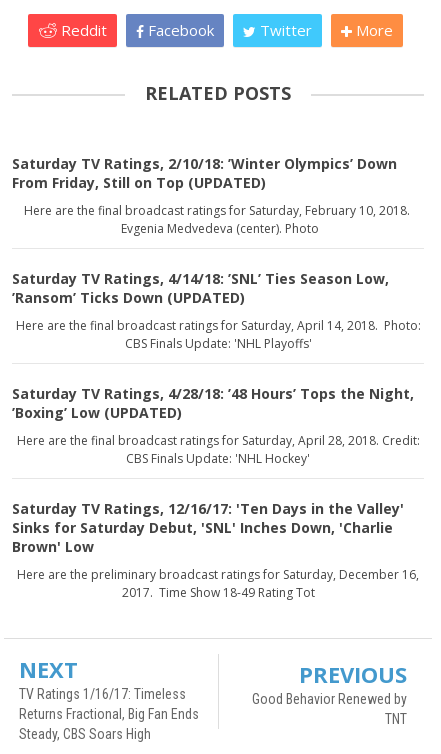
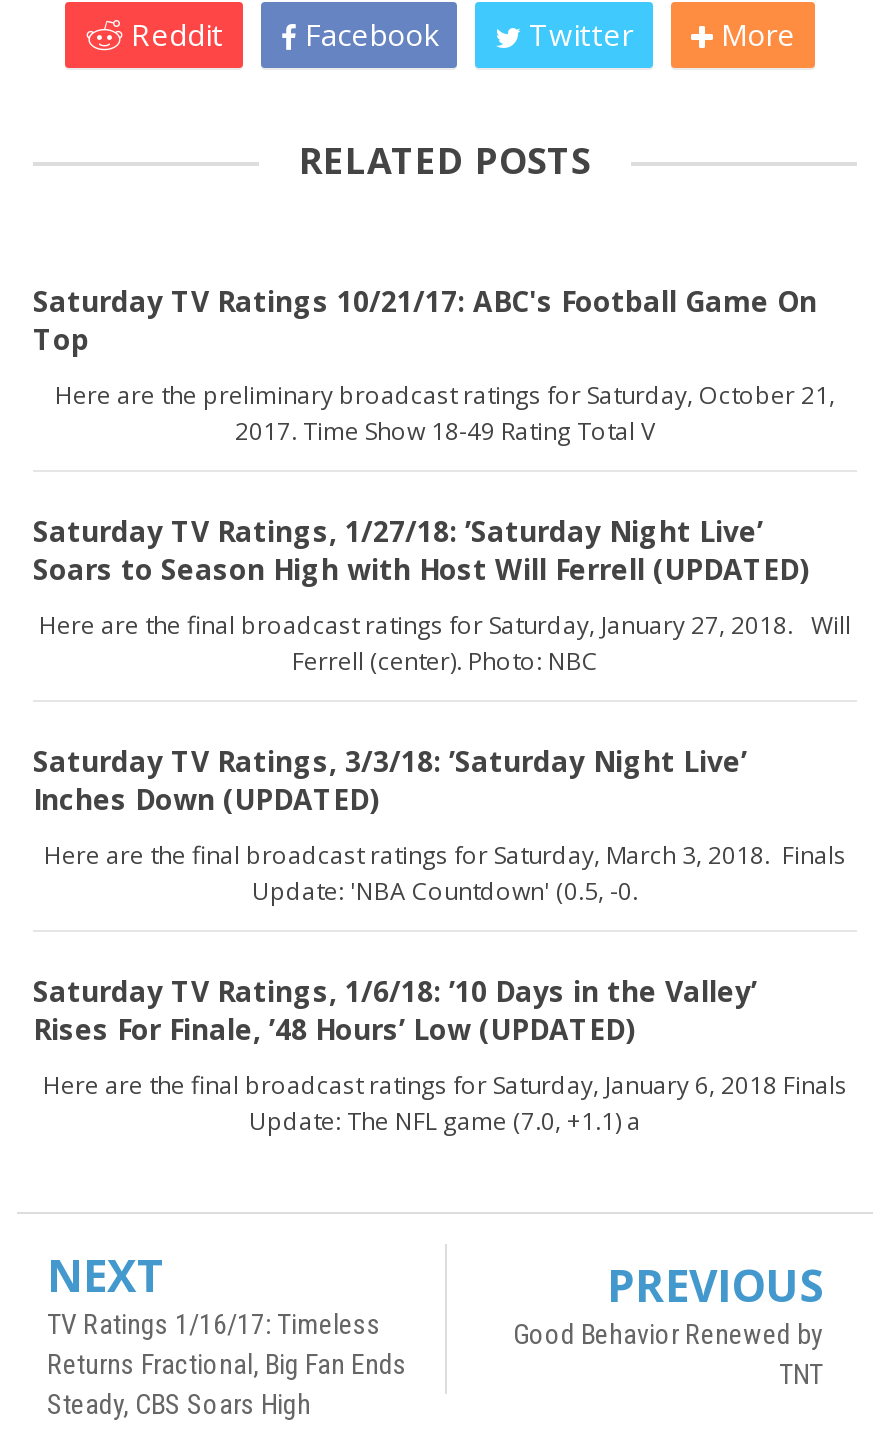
[12,154,397,192] Saturday TV Ratings, 2/10/18: ’Winter Olympics’ Down | From Friday, Still on Top (UPDATED) -> [33,283,817,359] Saturday TV Ratings 10/21/17: ABC's Football Game On | Top
[23,202,412,237] Here are the final broadcast ratings for Saturday, February 10, 2018. | Evgenia Medvedeva (center). Photo -> [55,379,835,449] Here are the preliminary broadcast ratings for Saturday, October 21, | 2017. Time Show 18-49 Rating Total V
[12,269,389,307] Saturday TV Ratings, 4/14/18: ’SNL’ Ties Season Low, | ’Ransom’ Ticks Down (UPDATED) -> [33,513,809,589] Saturday TV Ratings, 1/27/18: ’Saturday Night Live’ | Soars to Season High with Host Will Ferrell (UPDATED)
[15,317,420,352] Here are the final broadcast ratings for Saturday, April 14, 2018. Photo: | CBS Finals Update: 'NHL Playoffs' -> [39,609,851,679] Here are the final broadcast ratings for Saturday, January 27, 2018. Will | Ferrell (center). Photo: NBC
[12,384,414,422] Saturday TV Ratings, 4/28/18: ’48 Hours’ Tops the Night, | ’Boxing’ Low (UPDATED) -> [33,743,747,819] Saturday TV Ratings, 3/3/18: ’Saturday Night Live’ | Inches Down (UPDATED)
[16,432,419,467] Here are the final broadcast ratings for Saturday, April 28, 2018. Credit: | CBS Finals Update: 'NHL Hockey' -> [44,839,846,909] Here are the final broadcast ratings for Saturday, March 3, 2018. Finals | Update: 'NBA Countdown' (0.5, -0.
[12,499,404,556] Saturday TV Ratings, 12/16/17: 'Ten Days in the Valley' | Sinks for Saturday Debut, 'SNL' Inches Down, 'Charlie | Brown' Low -> [33,973,757,1049] Saturday TV Ratings, 1/6/18: ’10 Days in the Valley’ | Rises For Finale, ’48 Hours’ Low (UPDATED)
[17,566,419,601] Here are the preliminary broadcast ratings for Saturday, December 16, | 2017. Time Show 18-49 Rating Tot -> [43,1069,847,1139] Here are the final broadcast ratings for Saturday, January 6, 2018 Finals | Update: The NFL game (7.0, +1.1) a

